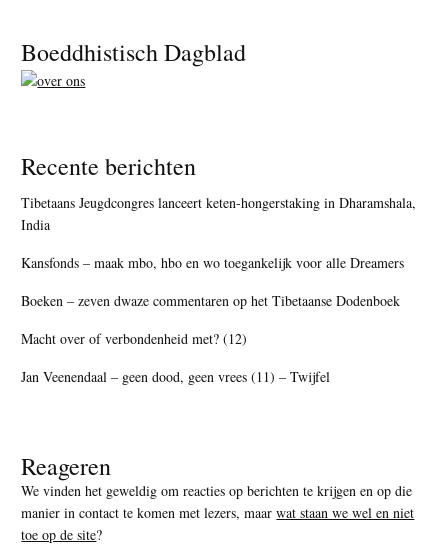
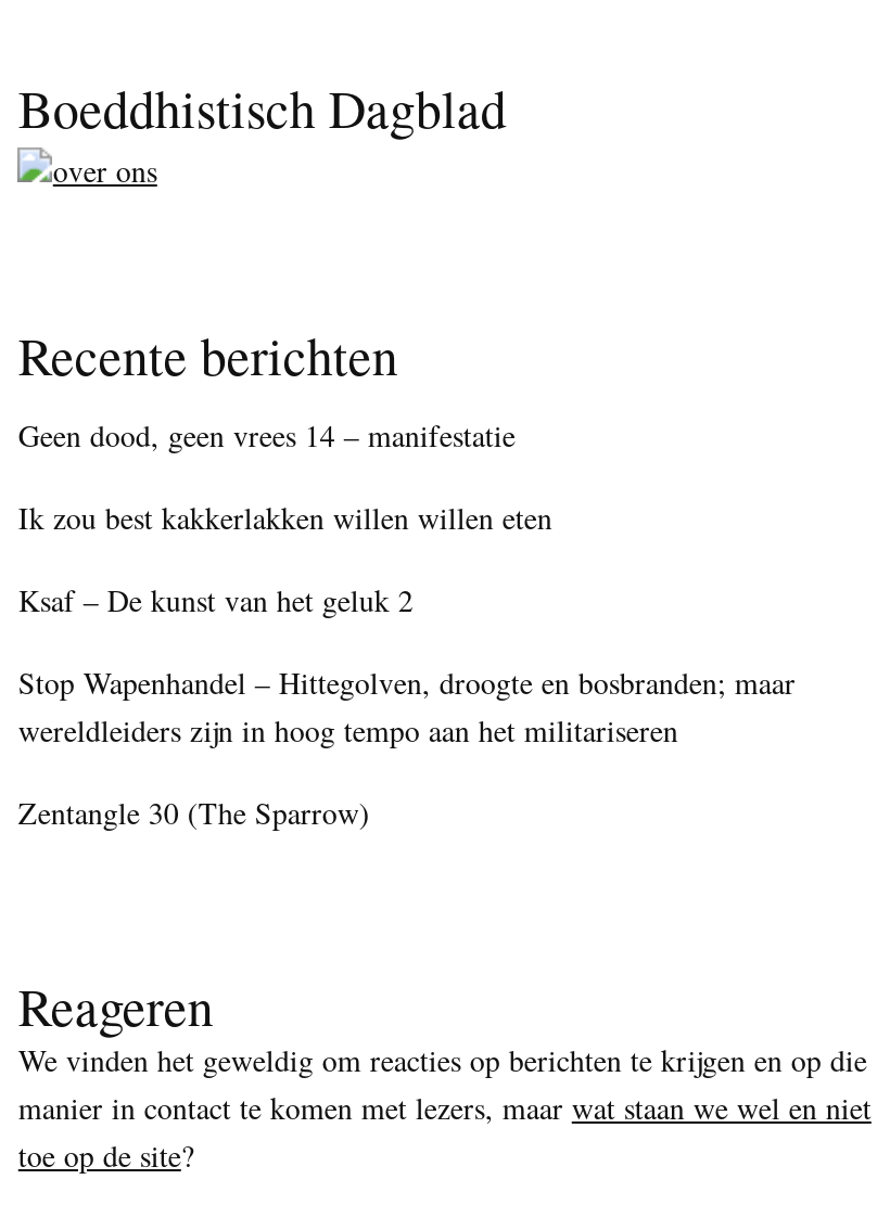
[21,193,416,234] Tibetaans Jeugdcongres lanceert keten-hongerstaking in Dharamshala, | India -> [18,414,515,455] Geen dood, geen vrees 14 – manifestatie
[21,253,404,272] Kansfonds – maak mbo, hbo en wo toegankelijk voor alle Dreamers -> [18,496,552,538] Ik zou best kakkerlakken willen willen eten
[21,291,400,310] Boeken – zeven dwaze commentaren op het Tibetaanse Dodenboek -> [18,579,413,620] Ksaf – De kunst van het geluk 2
[21,329,247,348] Macht over of verbondenheid met? (12) -> [18,661,795,750] Stop Wapenhandel – Hittegolven, droogte en bosbranden; maar | wereldleiders zijn in hoog tempo aan het militariseren
[21,367,330,386] Jan Veenendaal – geen dood, geen vrees (11) – Twijfel -> [18,791,370,833] Zentangle 30 (The Sparrow)

